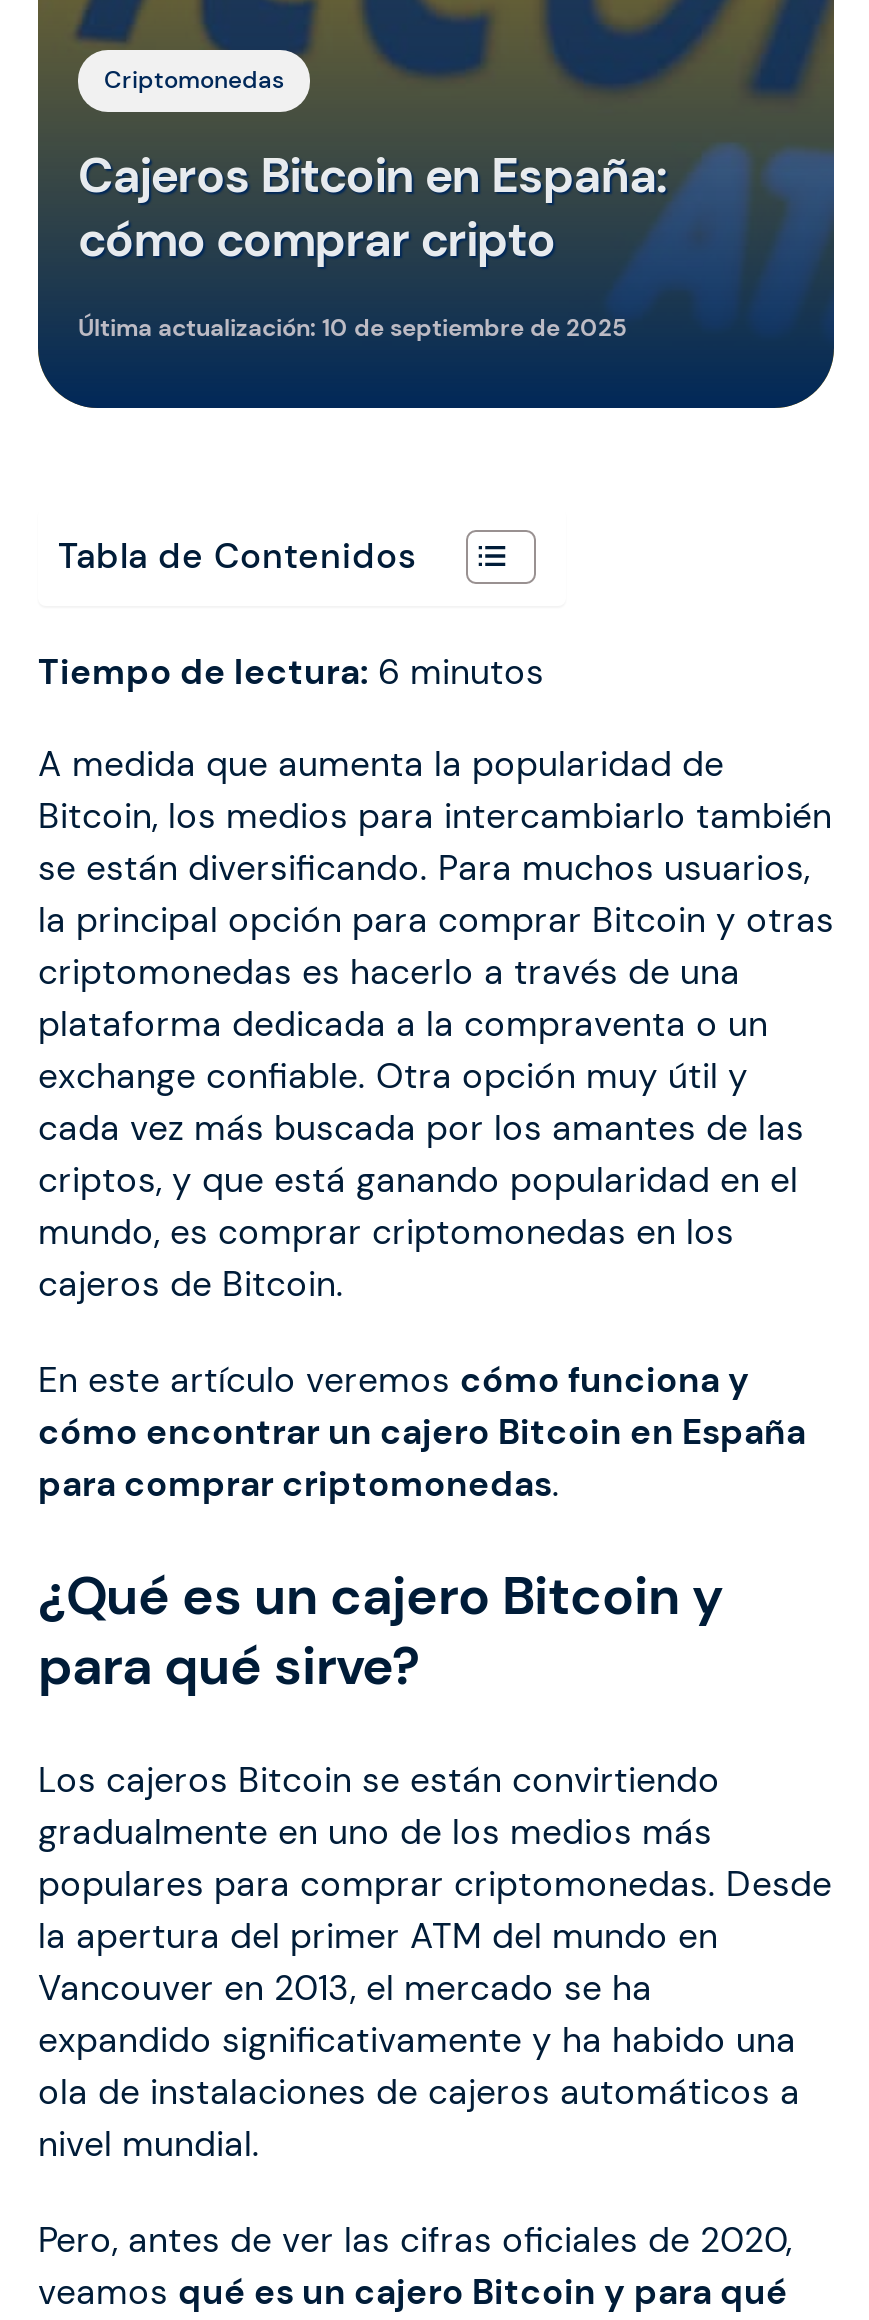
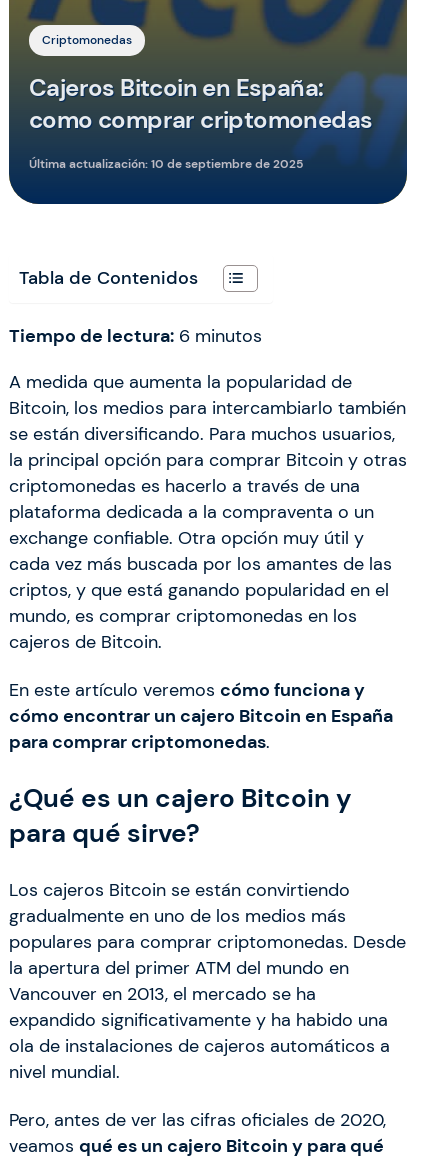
[78,207,555,269] cómo comprar cripto -> [29,104,372,135] como comprar criptomonedas

